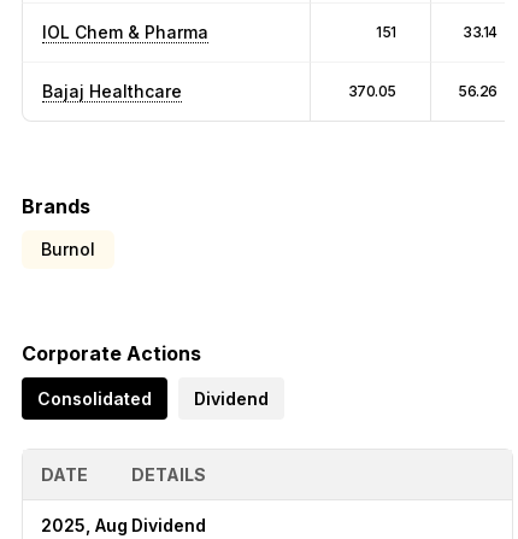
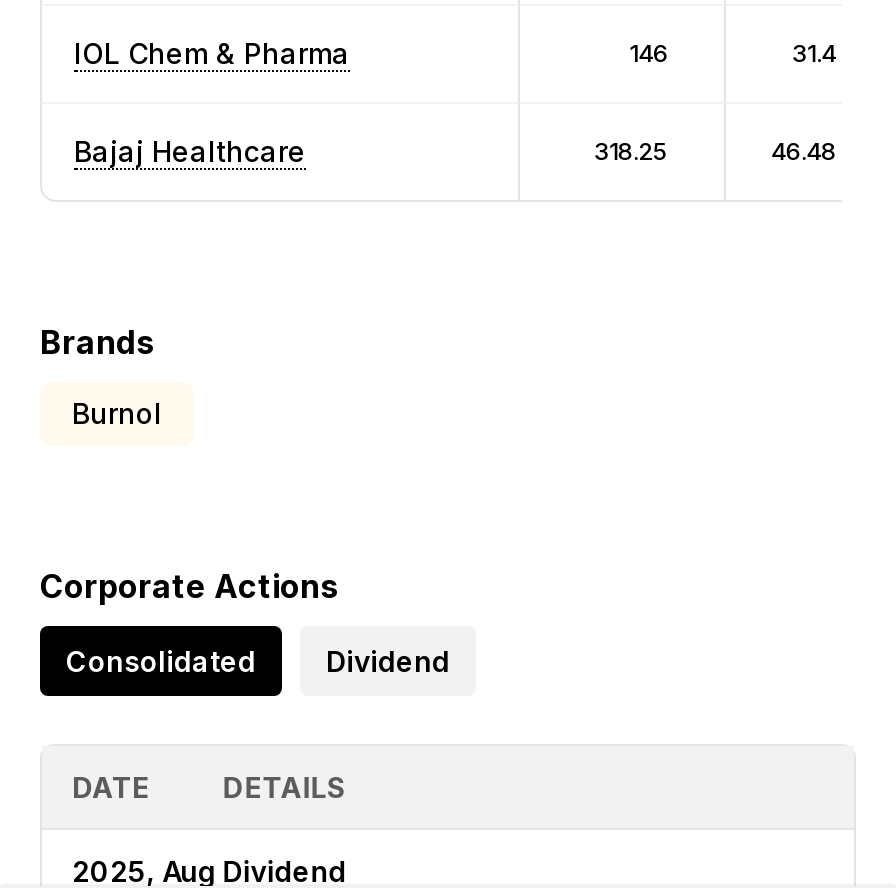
[376,24,396,42] 151 -> [629,39,668,69] 146
[463,24,498,42] 33.14 -> [792,39,836,69] 31.4
[348,83,396,101] 370.05 -> [594,137,668,167] 318.25
[458,83,498,101] 56.26 -> [771,137,836,167] 46.48

